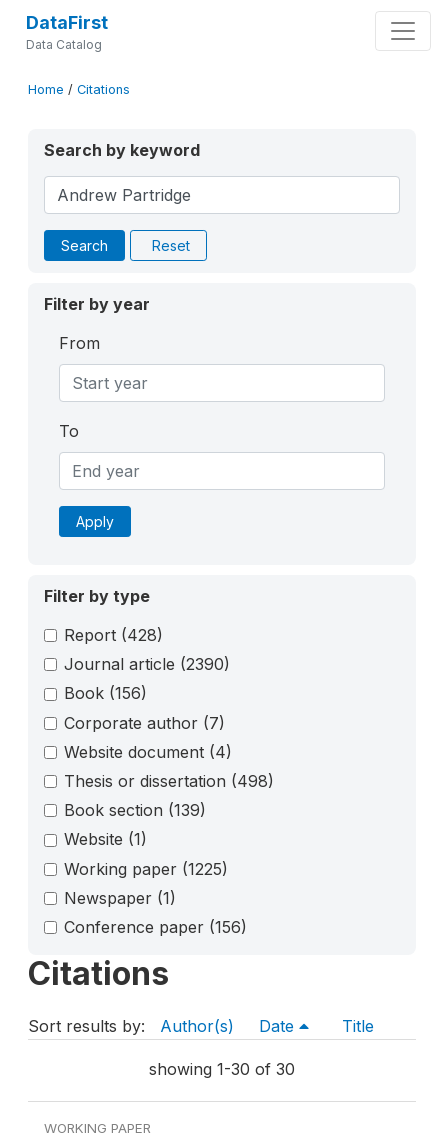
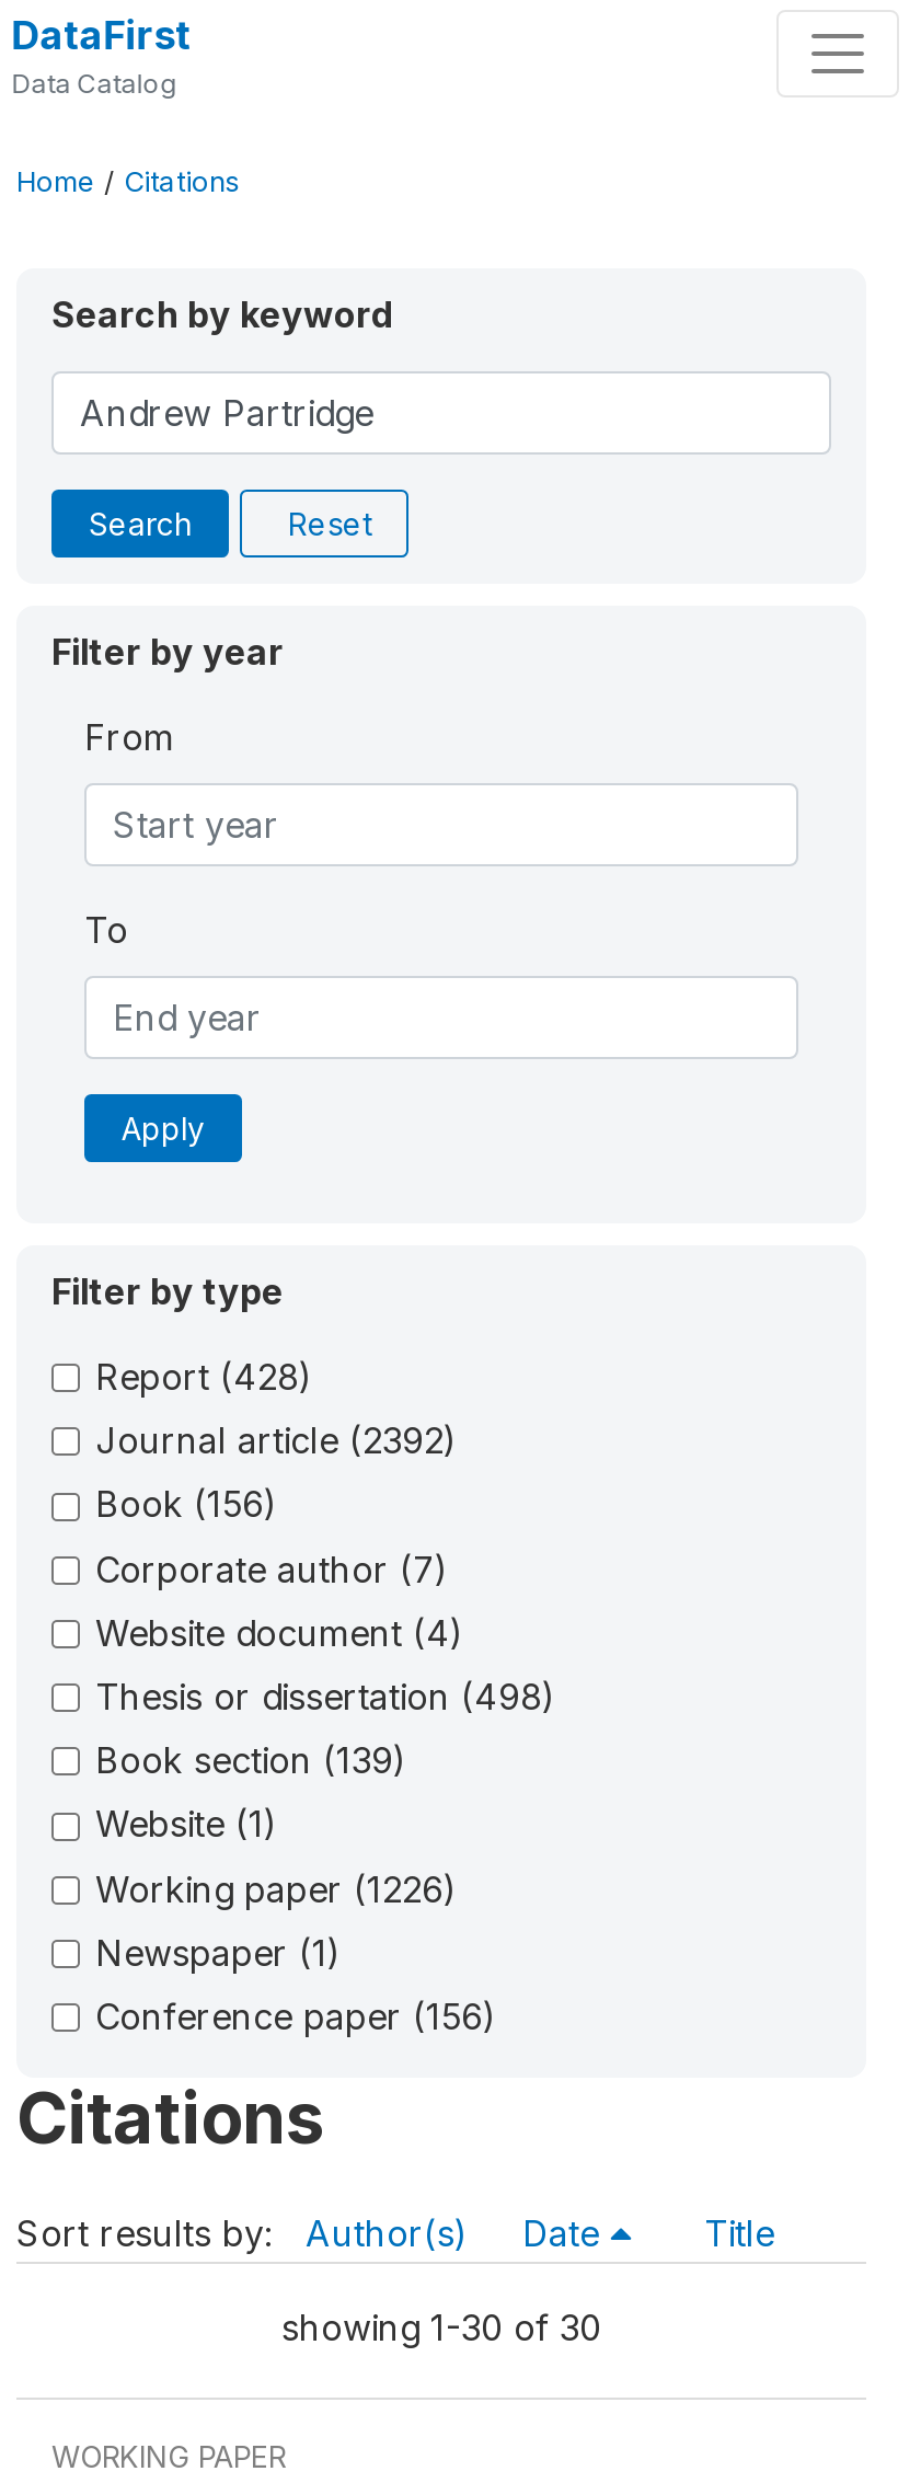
[64,654,230,674] Journal article (2390) -> [95,1419,457,1463] Journal article (2392)
[64,858,228,878] Working paper (1225) -> [95,1866,457,1910] Working paper (1226)

